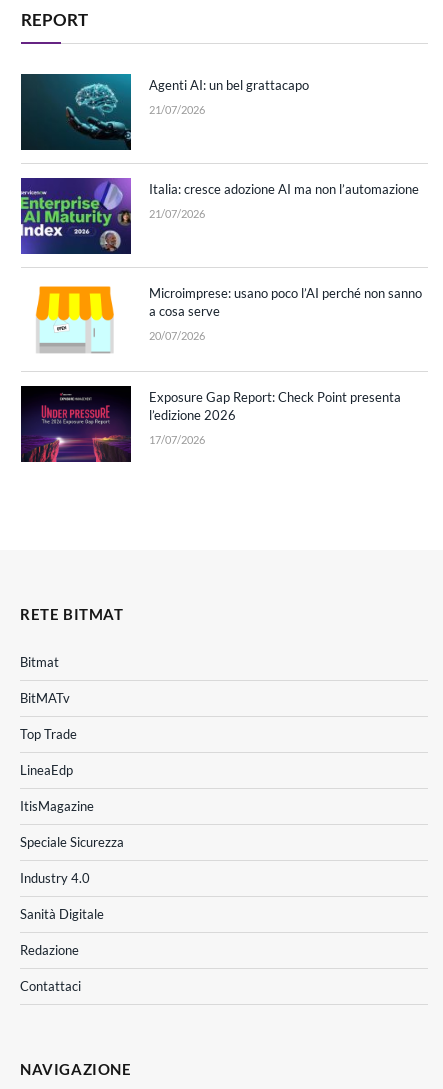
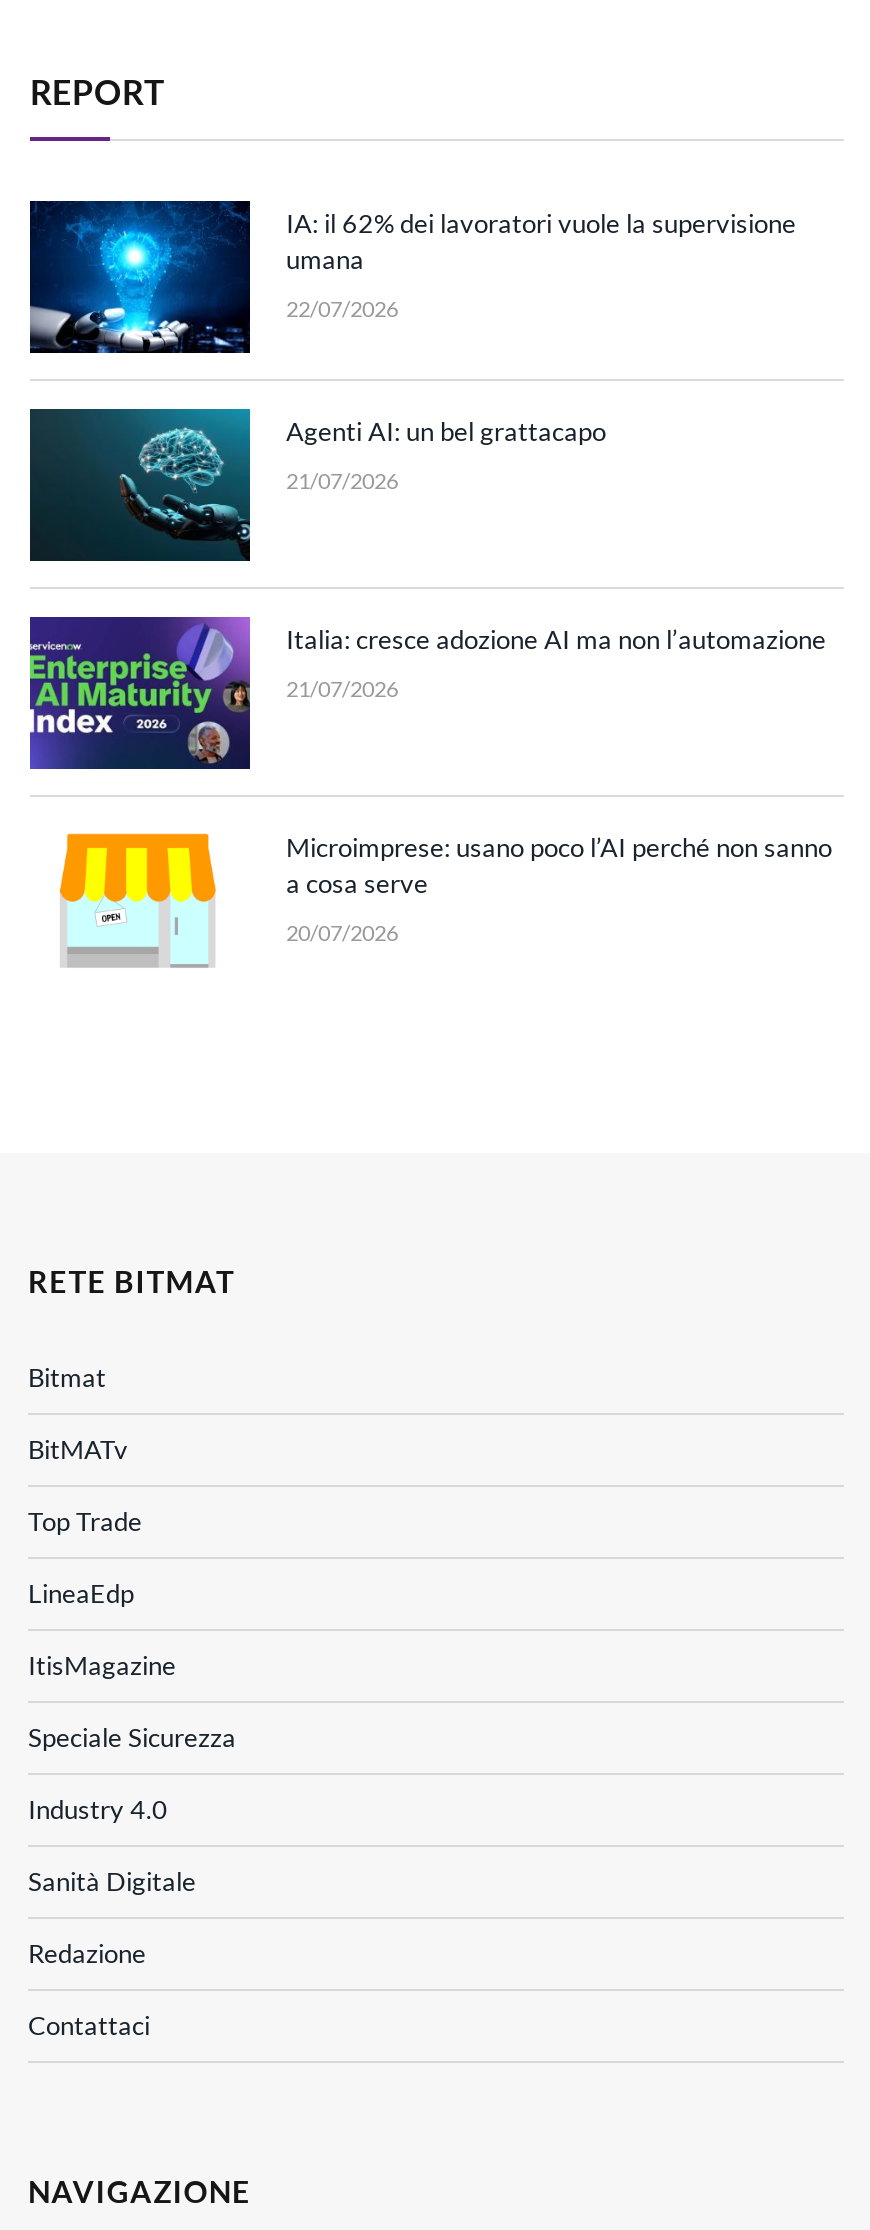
none -> [30,199,796,355] [image] | IA: il 62% dei lavoratori vuole la supervisione | umana | 22/07/2026
moved [24,73,422,342] -> [36,407,832,946]: [image] | Agenti AI: un bel grattacapo | 21/07/2026 | Italia: cresce adozione AI ma non l’automazione | 21/07/2026 | Microimprese: usano poco l’AI perché non sanno | a cosa serve | 20/07/2026
[20,385,401,463] [image] | Exposure Gap Report: Check Point presenta | l’edizione 2026 | 17/07/2026 -> none

